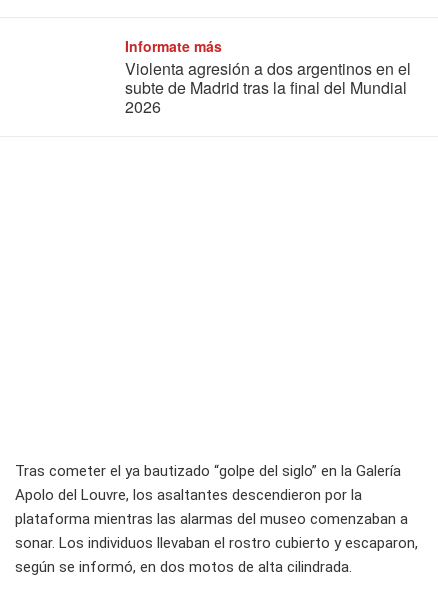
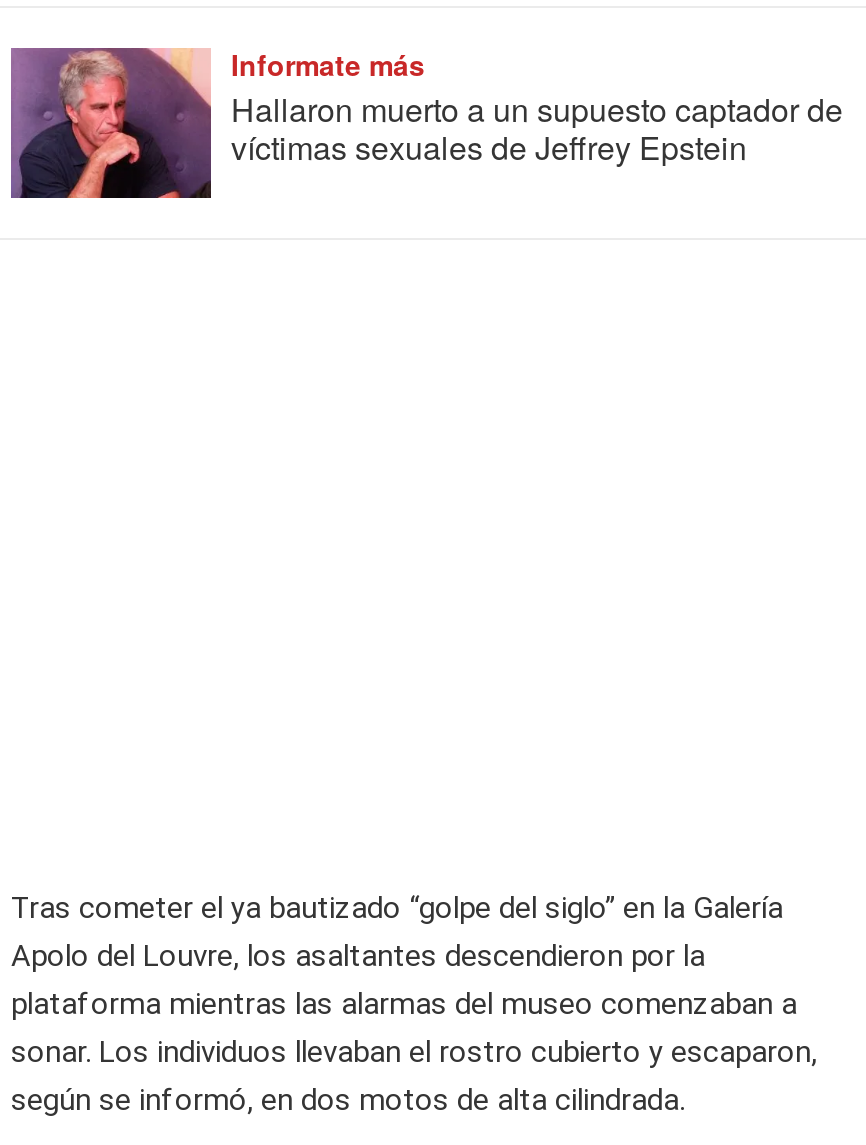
none -> [9,46,211,200] [image]
[125,57,411,118] Violenta agresión a dos argentinos en el | subte de Madrid tras la final del Mundial | 2026 -> [231,86,843,170] Hallaron muerto a un supuesto captador de | víctimas sexuales de Jeffrey Epstein

